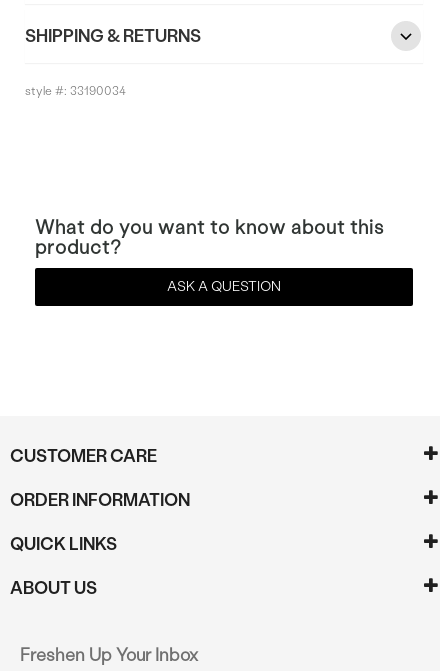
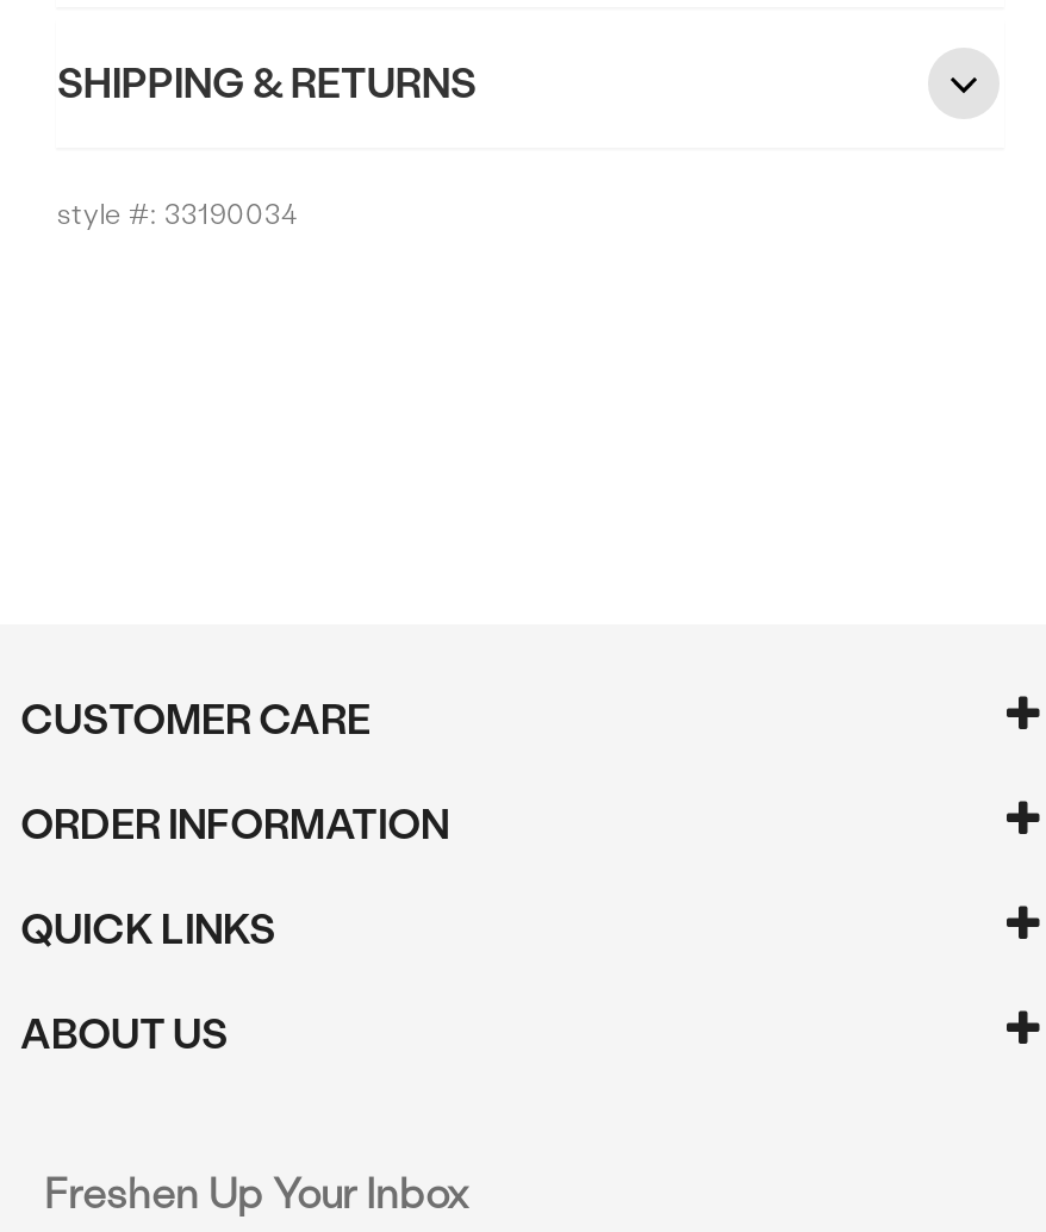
[35,216,384,295] What do you want to know about this | product? | ASK A QUESTION -> none

